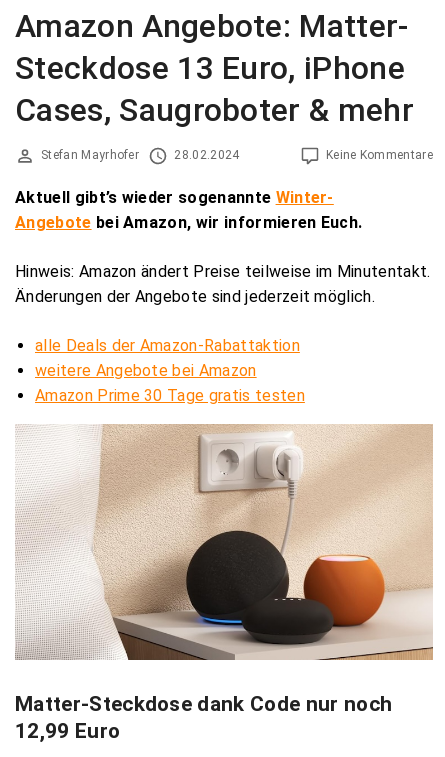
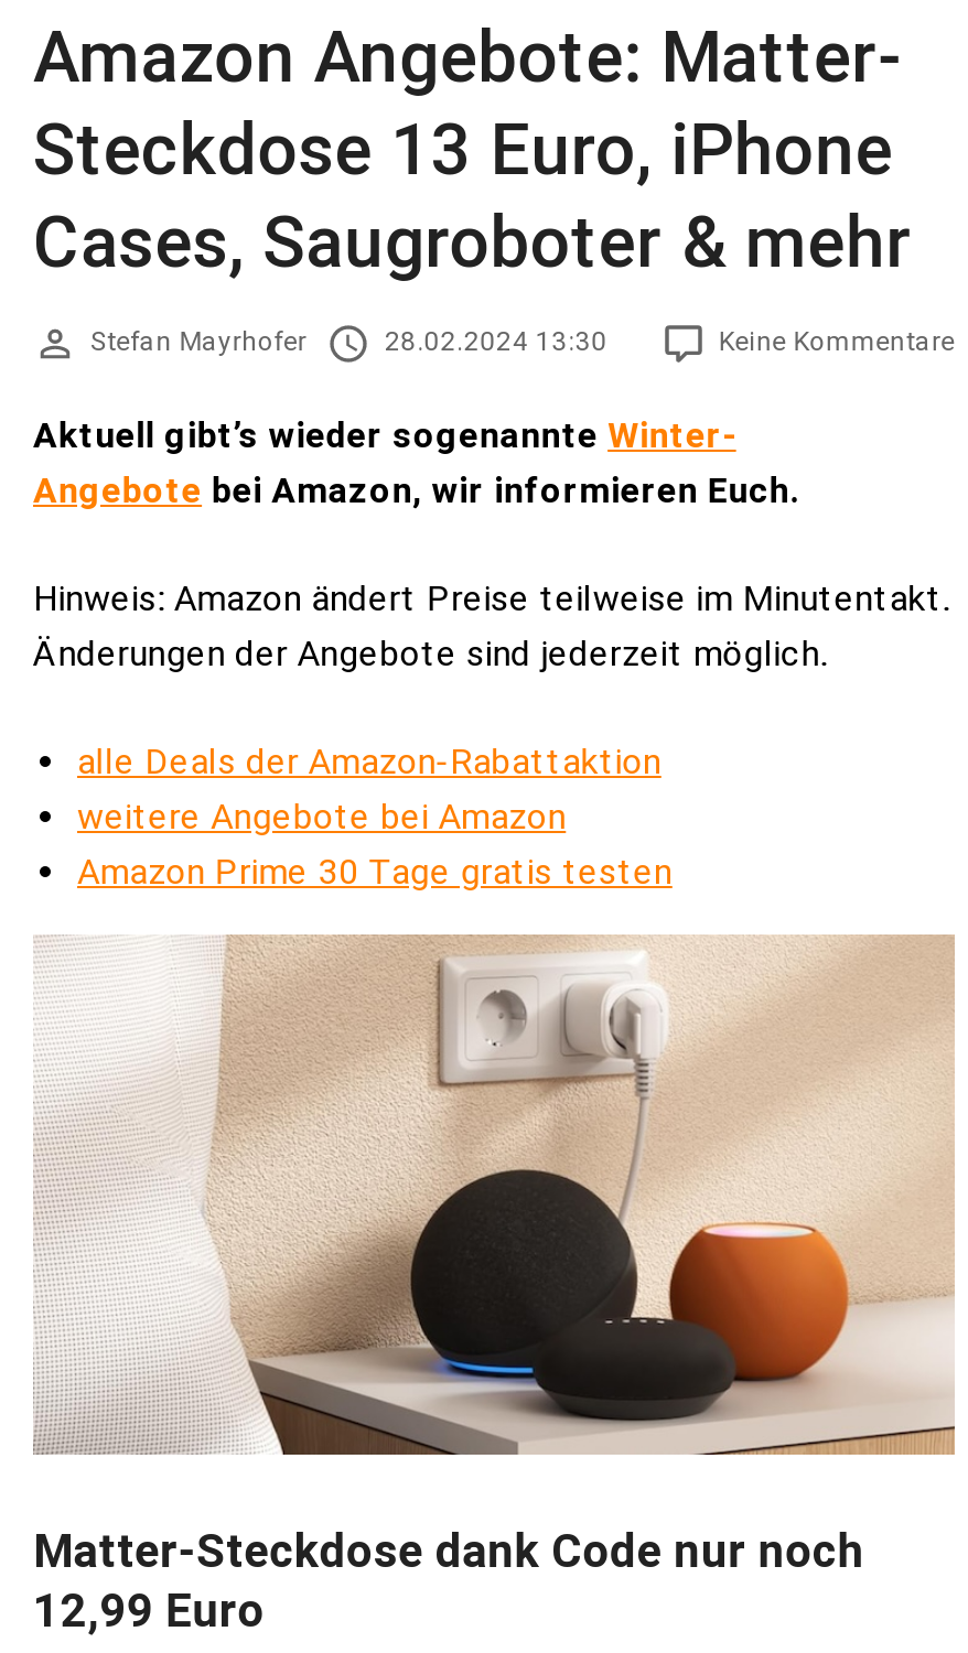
[174,148,240,162] 28.02.2024 -> [385,326,608,357] 28.02.2024 13:30

